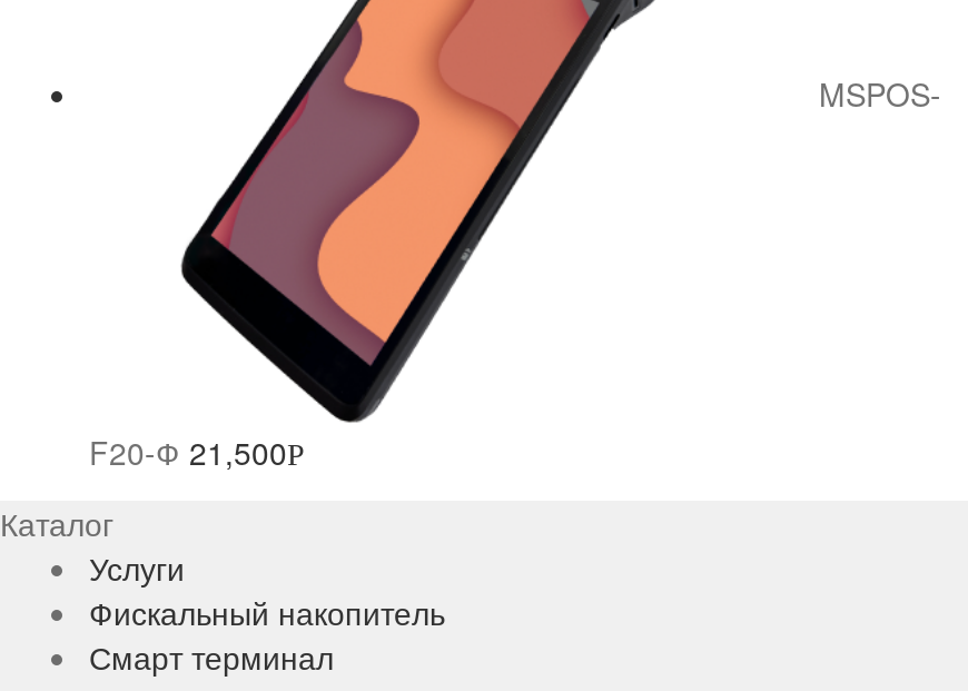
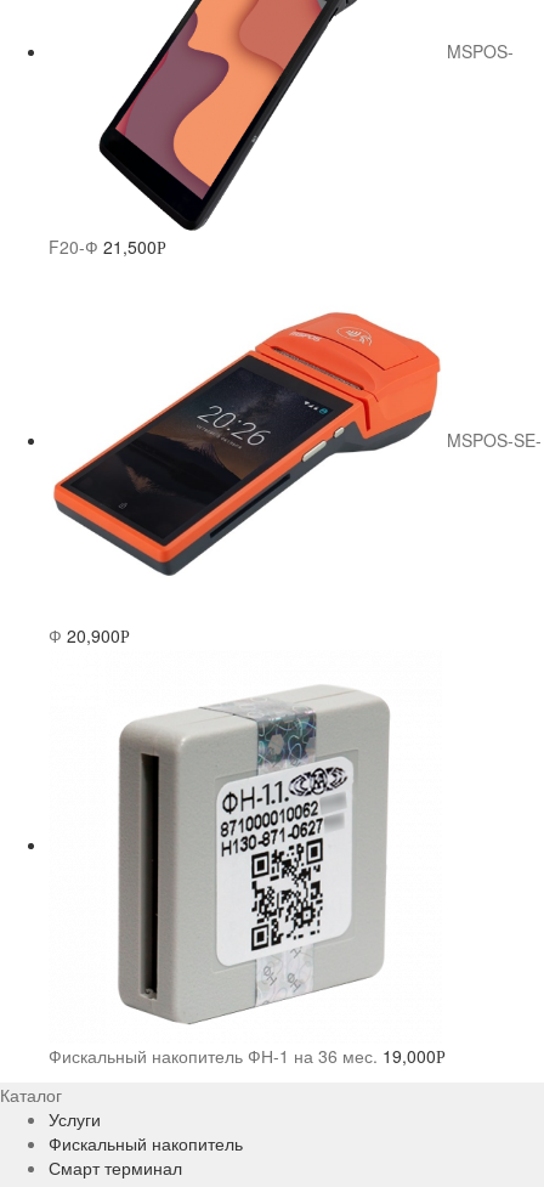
none -> [49,623,130,648] Ф 20,900Р
none -> [49,690,446,1068] [image] | Фискальный накопитель ФН-1 на 36 мес. 19,000Р
none -> [53,312,542,577] [image] | MSPOS-SE-

